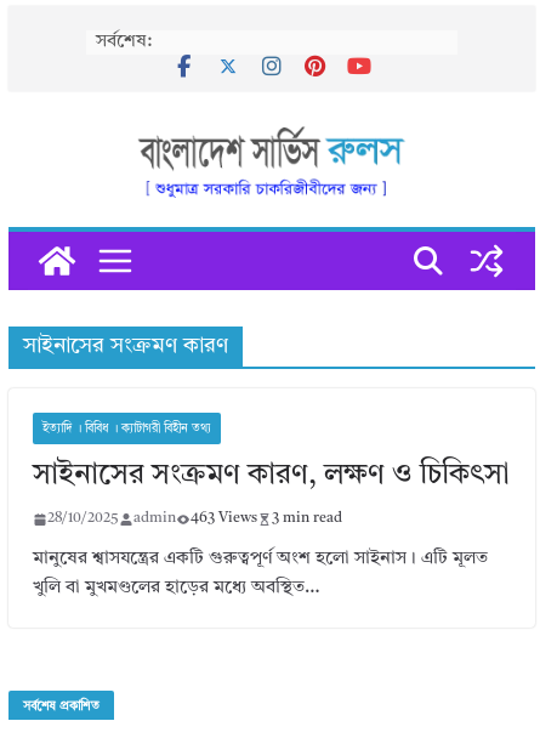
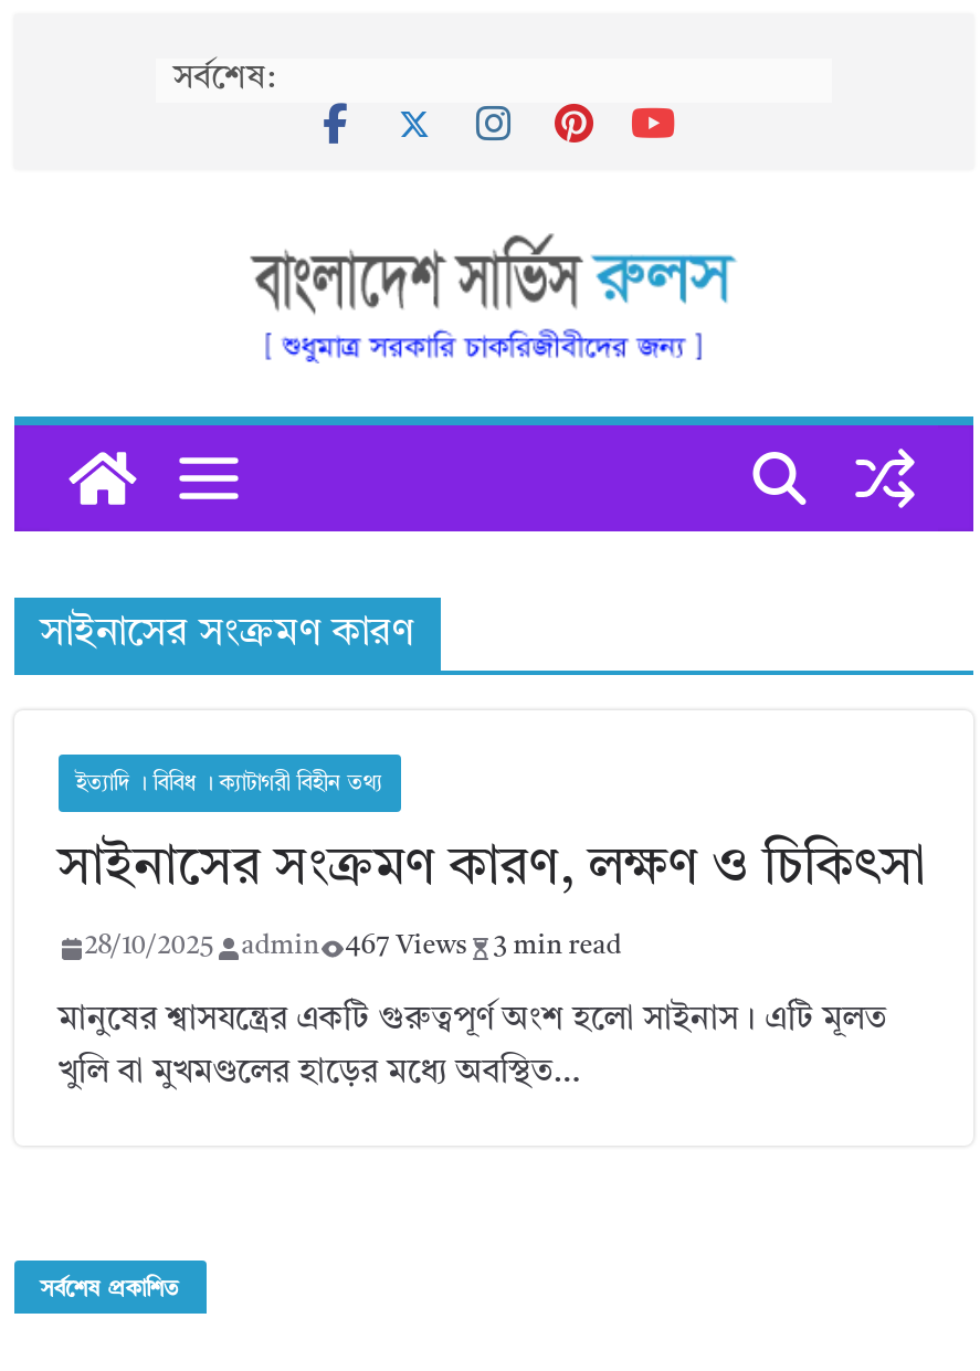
[47,511,342,526] 28/10/2025 admin 463 Views 3 min read -> [84,934,621,960] 28/10/2025 admin 467 Views 3 min read

